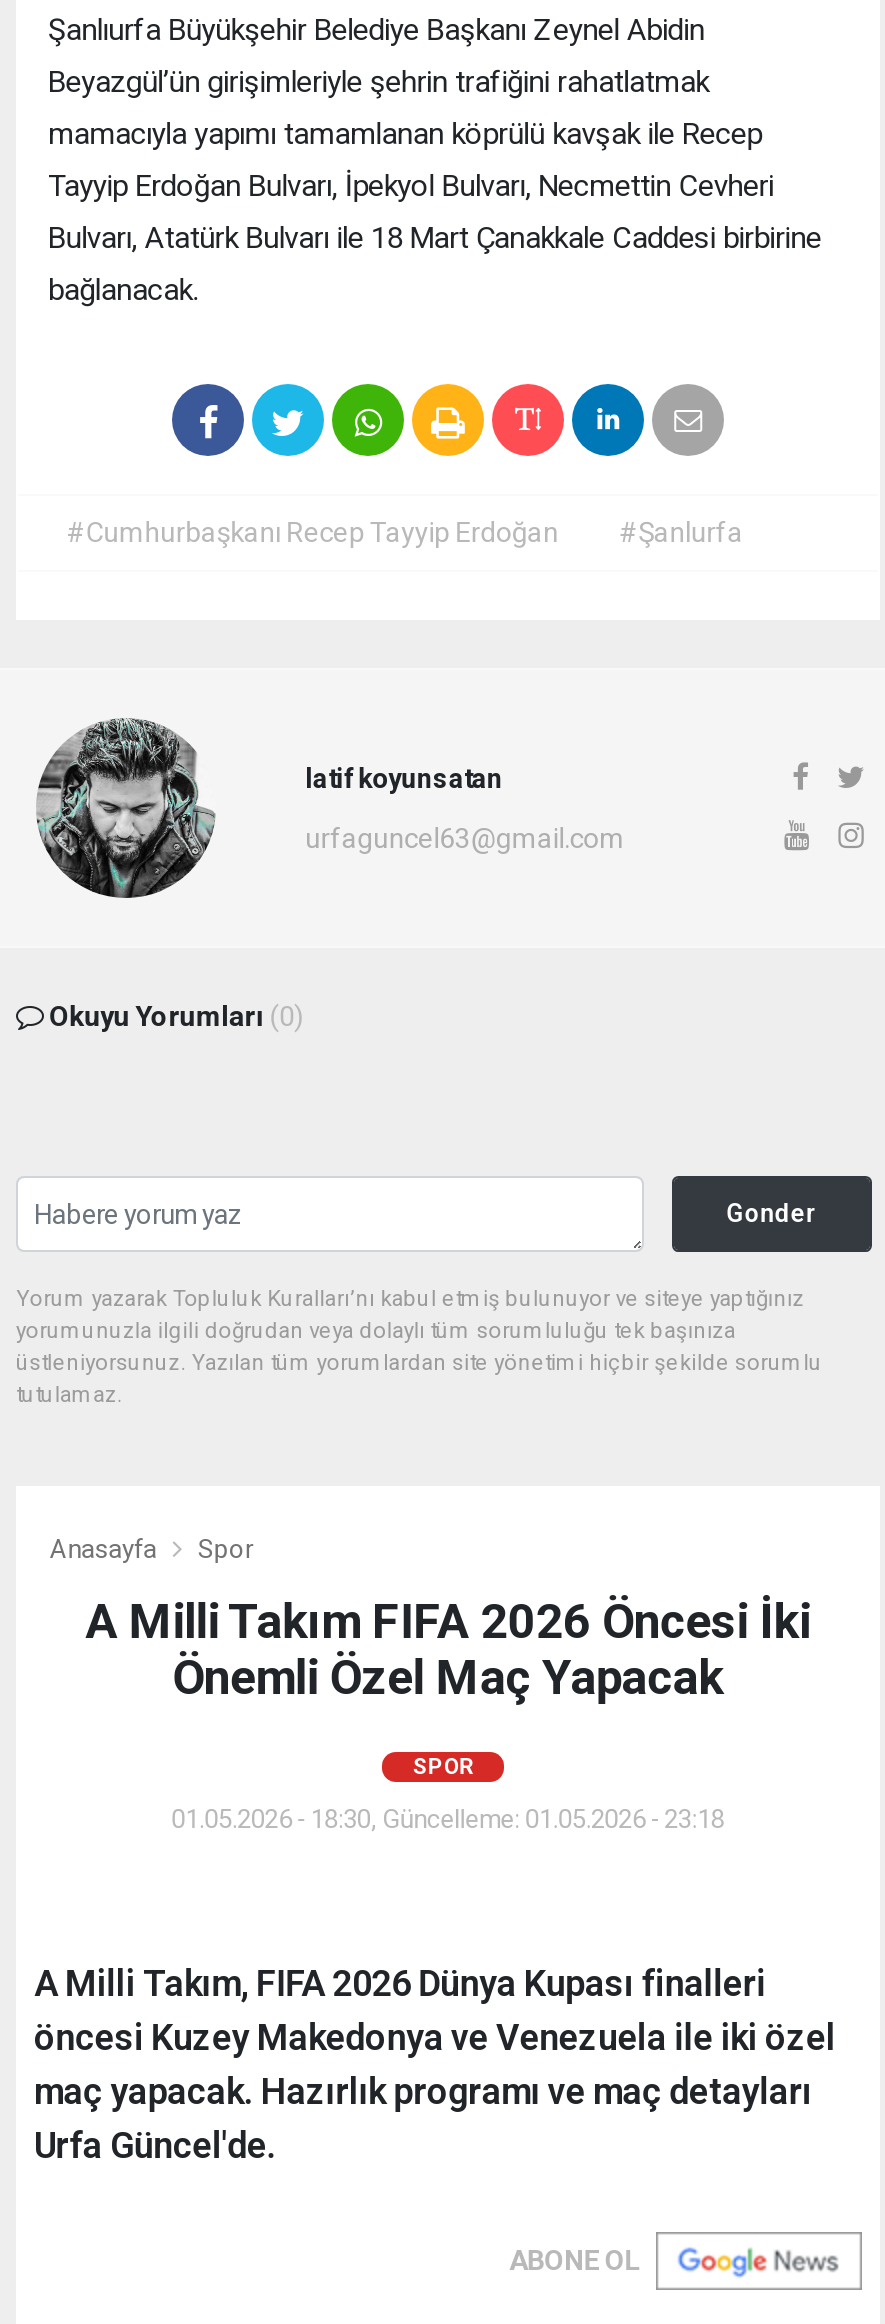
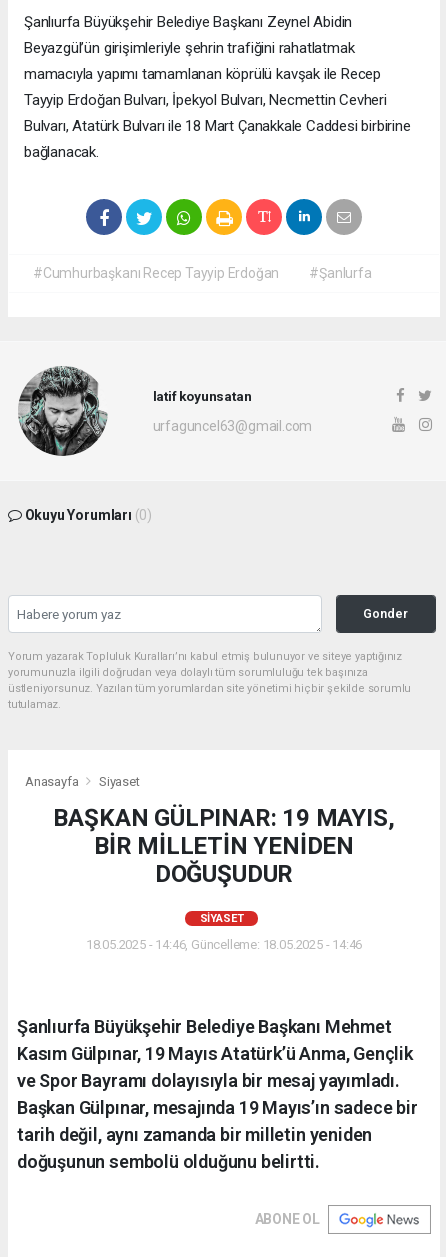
[198,1533,252,1563] Spor -> [99,774,140,789] Siyaset
[86,1593,810,1705] A Milli Takım FIFA 2026 Öncesi İki | Önemli Özel Maç Yapacak -> [53,804,394,888] BAŞKAN GÜLPINAR: 19 MAYIS, | BİR MİLLETİN YENİDEN | DOĞUŞUDUR
[413,1753,473,1779] SPOR -> [200,912,243,925] SIYASET
[172,1803,724,1833] 01.05.2026 - 18:30, Güncelleme: 01.05.2026 - 23:18 -> [86,937,362,952] 18.05.2025 - 14:46, Güncelleme: 18.05.2025 - 14:46
[34,1961,836,2165] A Milli Takım, FIFA 2026 Dünya Kupası finalleri | öncesi Kuzey Makedonya ve Venezuela ile iki özel | maç yapacak. Hazırlık programı ve maç detayları | Urfa Güncel'de. -> [17,1016,418,1172] Şanlıurfa Büyükşehir Belediye Başkanı Mehmet | Kasım Gülpınar, 19 Mayıs Atatürk’ü Anma, Gençlik | ve Spor Bayramı dolayısıyla bir mesaj yayımladı. | Başkan Gülpınar, mesajında 19 Mayıs’ın sadece bir | tarih değil, aynı zamanda bir milletin yeniden | doğuşunun sembolü olduğunu belirtti.

